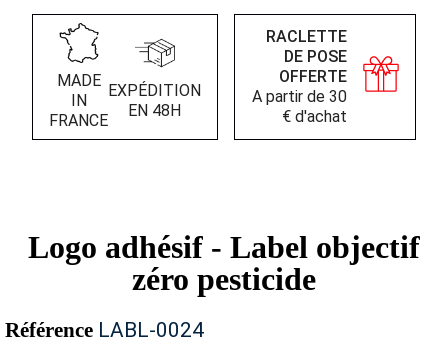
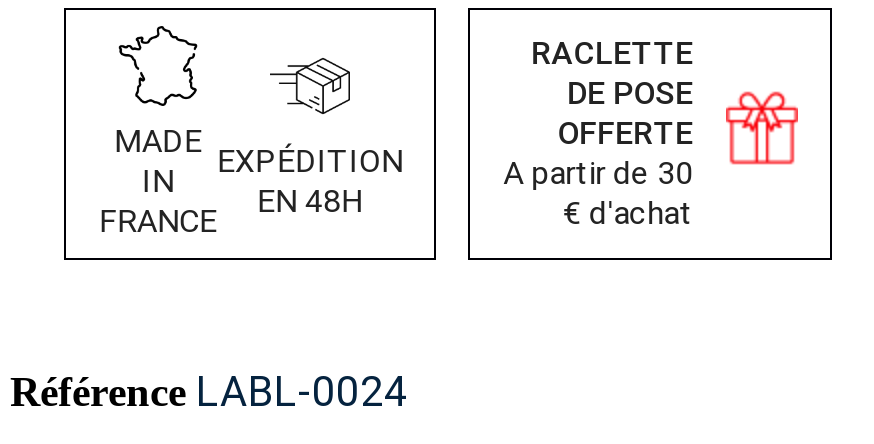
[28,229,420,297] Logo adhésif - Label objectif | zéro pesticide -> none

